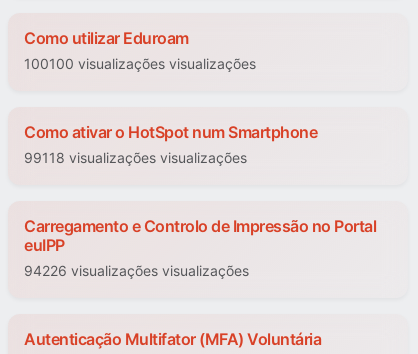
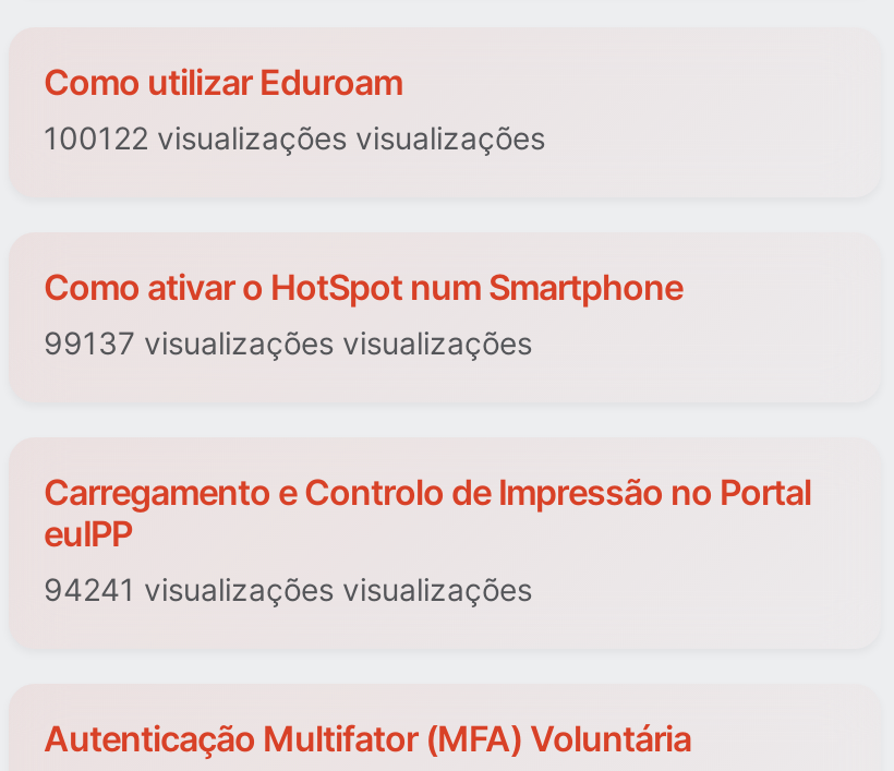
[24,55,256,72] 100100 visualizações visualizações -> [44,120,545,157] 100122 visualizações visualizações
[24,149,247,166] 99118 visualizações visualizações -> [44,325,532,362] 99137 visualizações visualizações
[24,262,249,279] 94226 visualizações visualizações -> [44,571,532,609] 94241 visualizações visualizações

